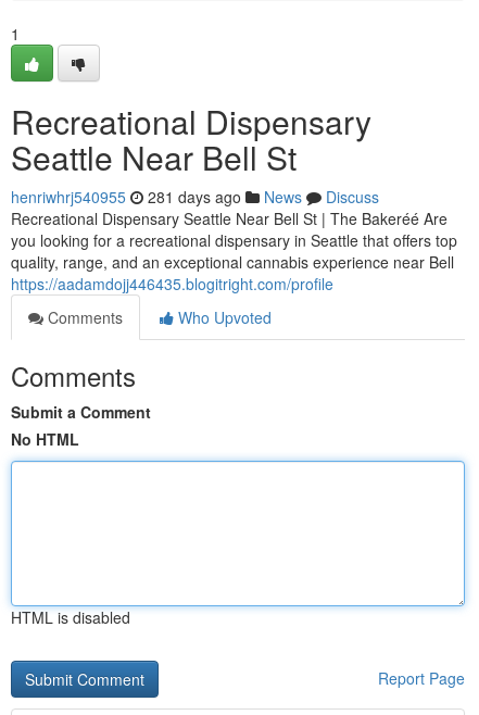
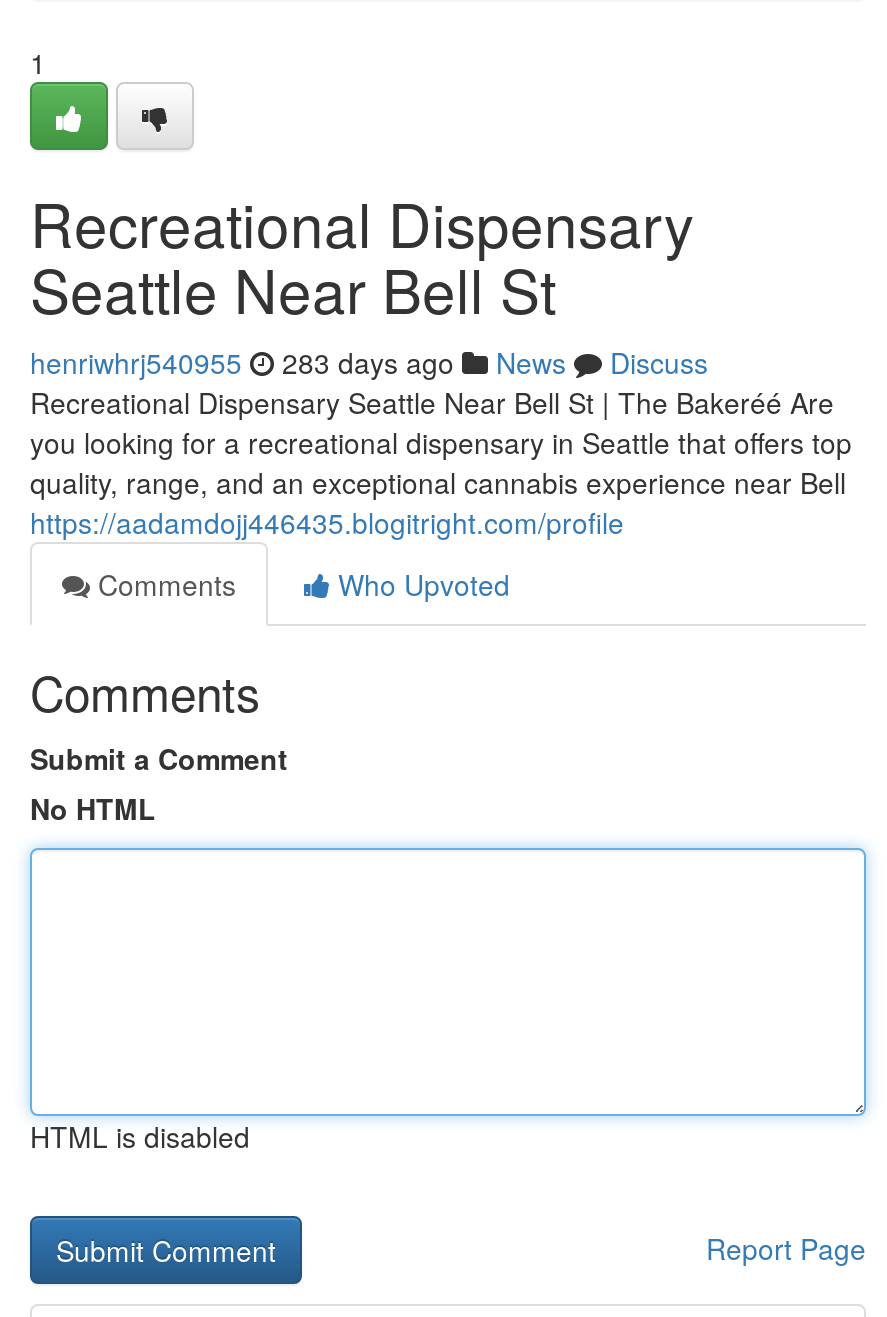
[11,186,379,208] henriwhrj540955 281 days ago News Discuss -> [30,342,708,382] henriwhrj540955 283 days ago News Discuss

